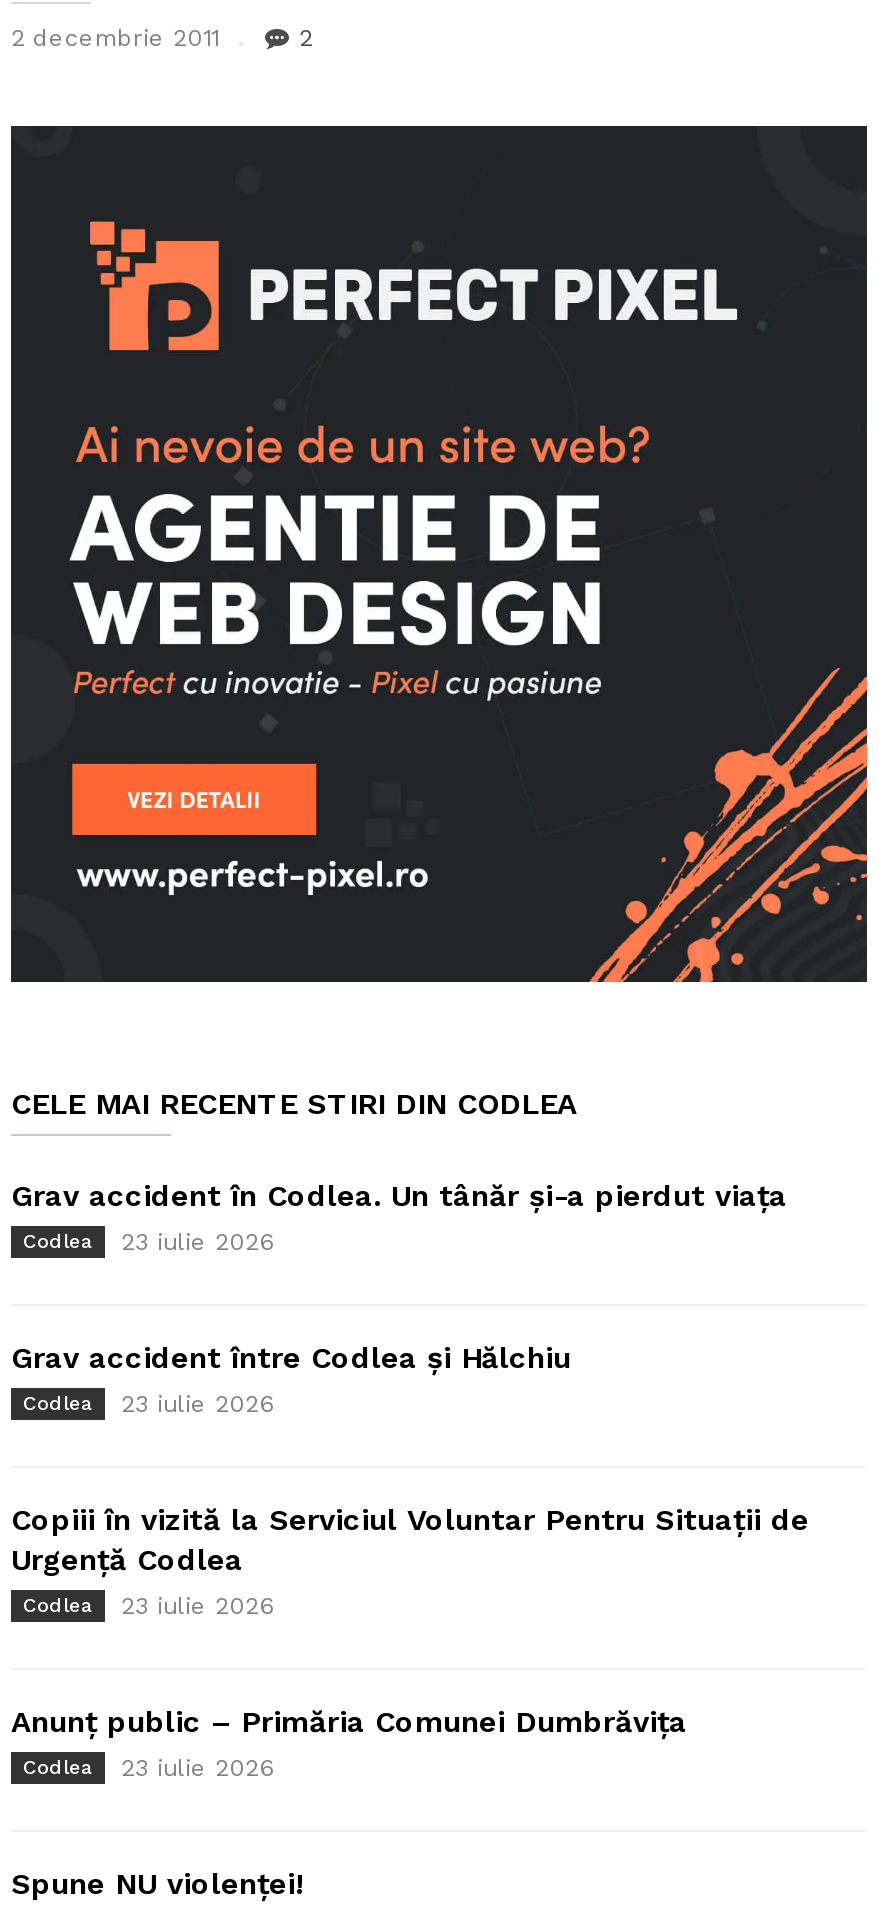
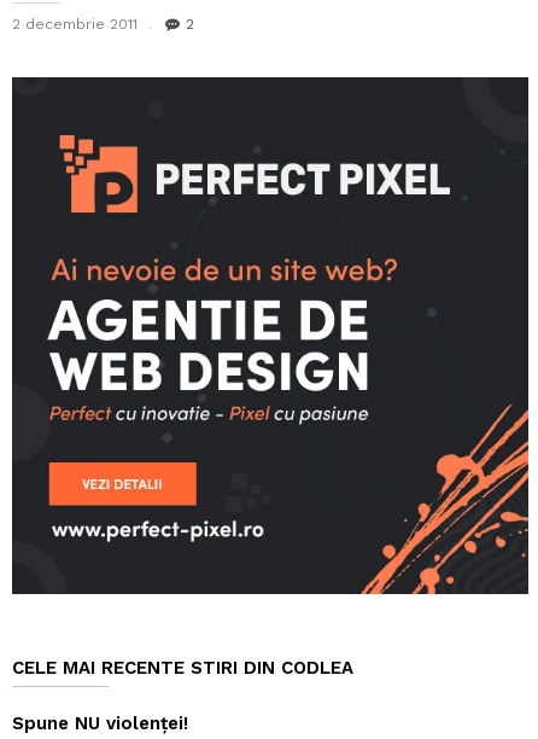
[11,1177,809,1781] Grav accident în Codlea. Un tânăr și-a pierdut viața | Codlea | 23 iulie 2026 | Grav accident între Codlea și Hălchiu | Codlea | 23 iulie 2026 | Copiii în vizită la Serviciul Voluntar Pentru Situații de | Urgență Codlea | Codlea | 23 iulie 2026 | Anunț public – Primăria Comunei Dumbrăvița | Codlea | 23 iulie 2026 -> none

